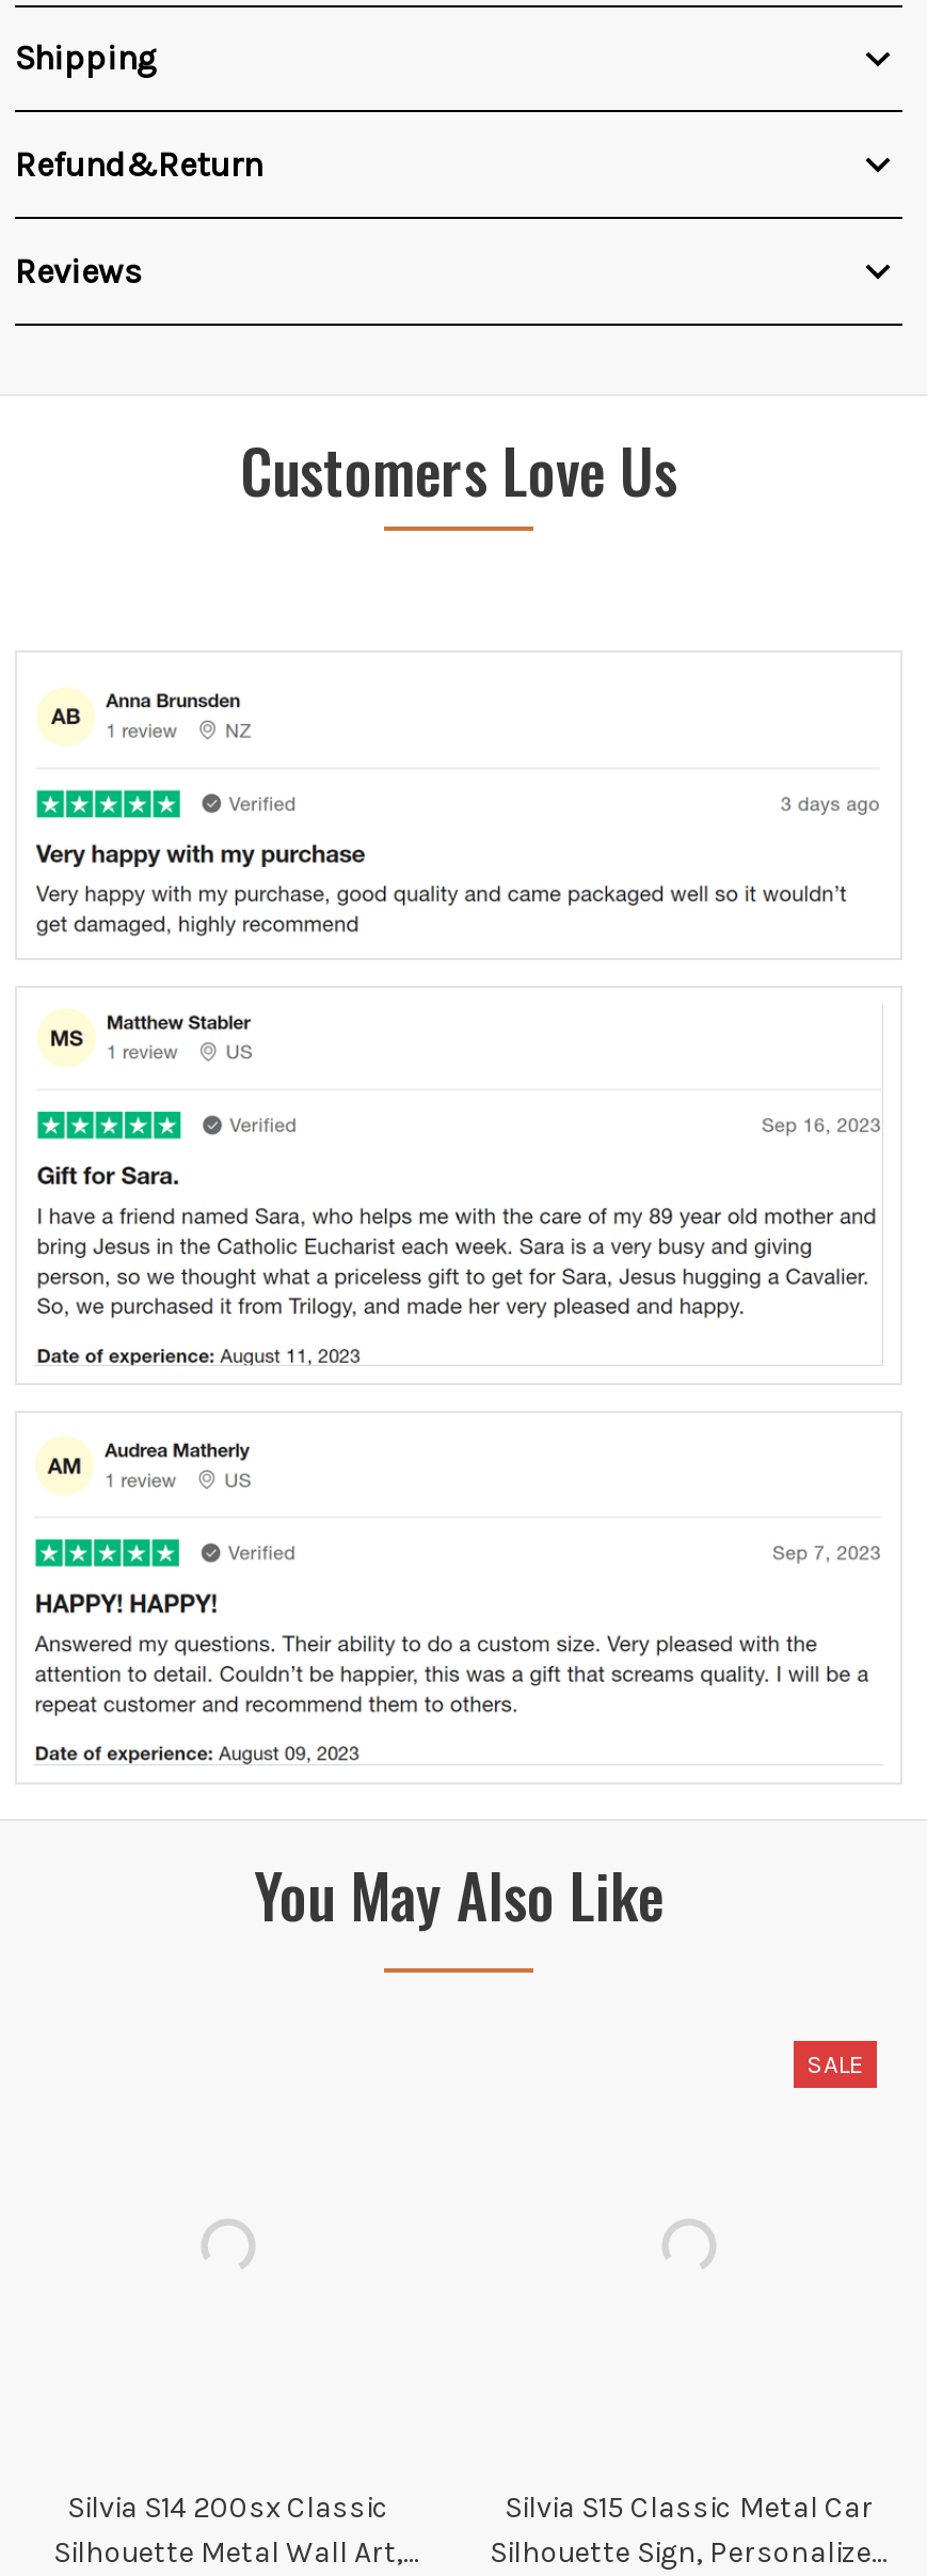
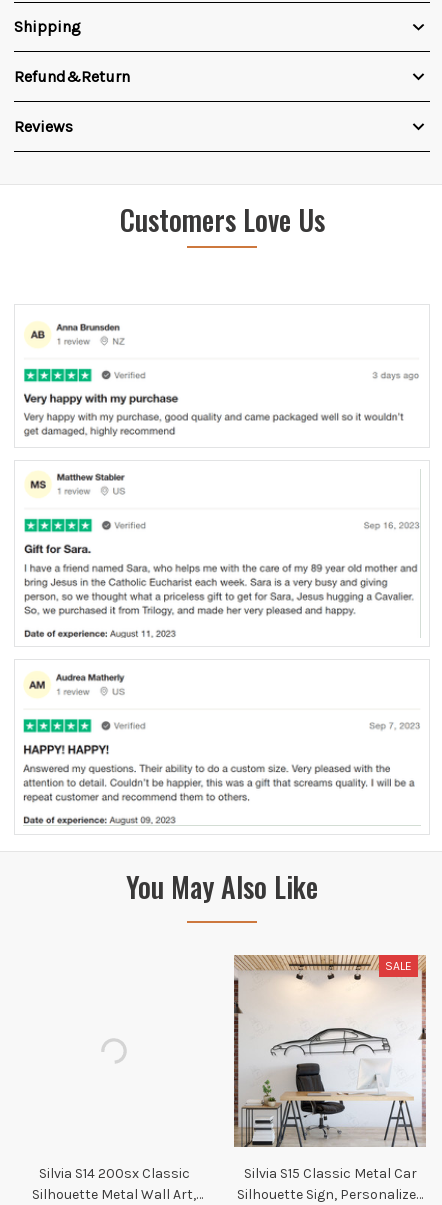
none -> [233,954,427,1148] [image]

